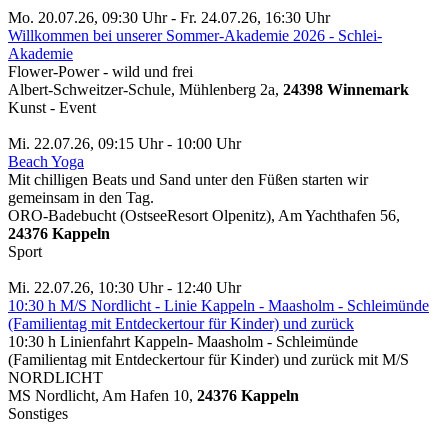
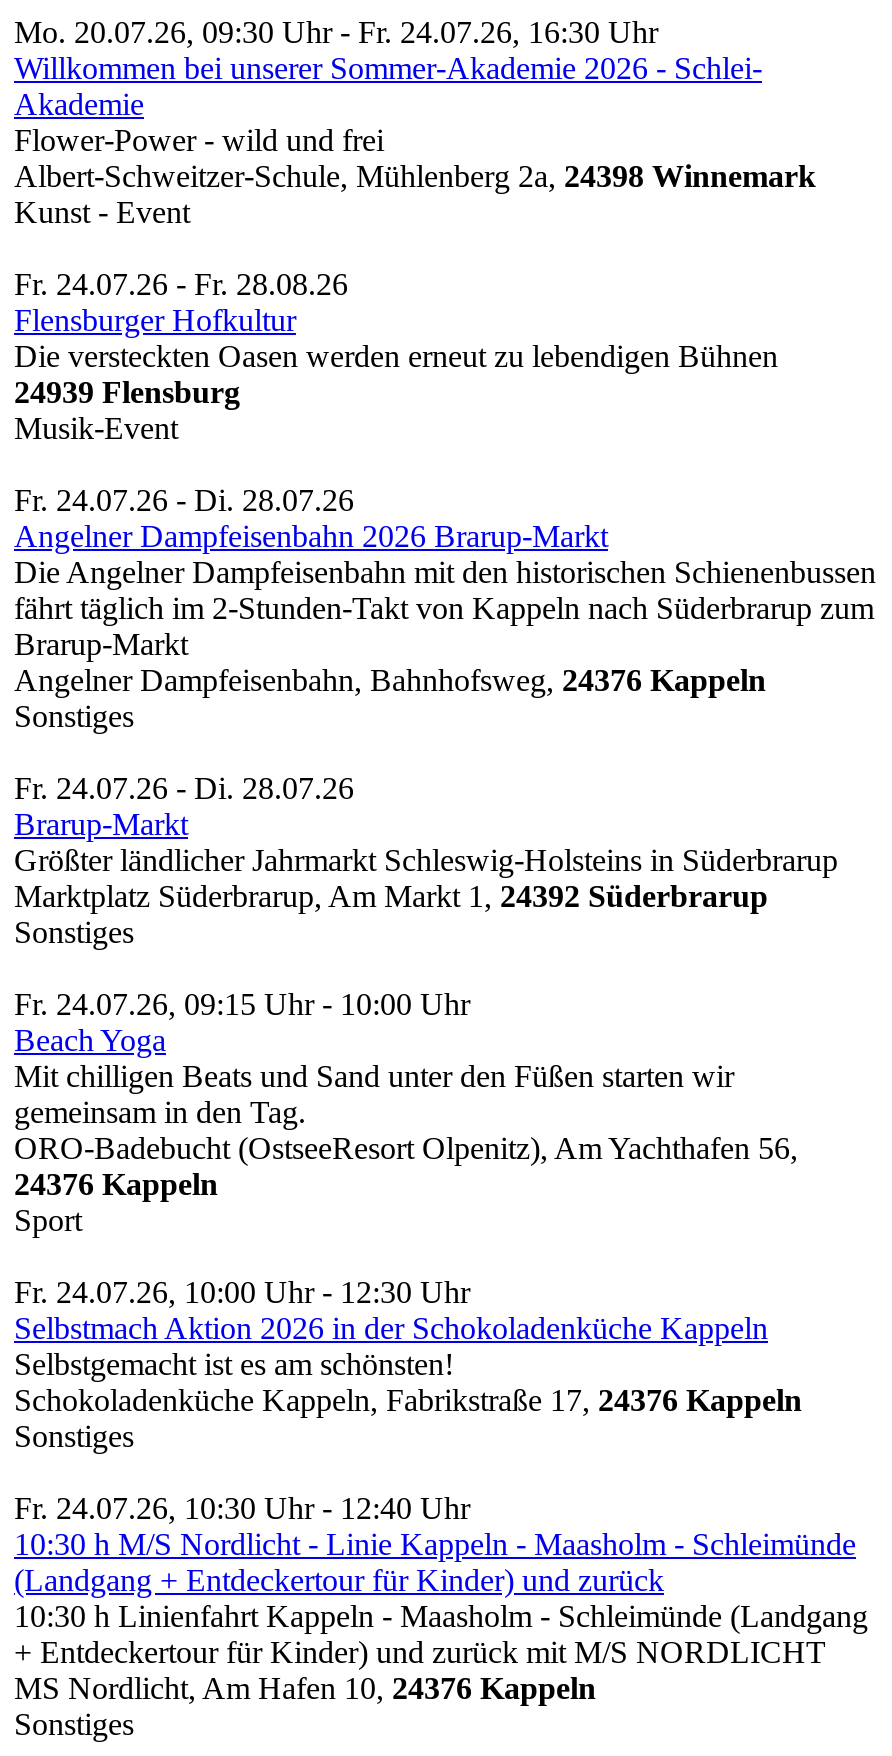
[8,135,241,152] Mi. 22.07.26, 09:15 Uhr - 10:00 Uhr -> [14,267,876,1021] Fr. 24.07.26 - Fr. 28.08.26 | Flensburger Hofkultur | Die versteckten Oasen werden erneut zu lebendigen Bühnen | 24939 Flensburg | Musik-Event | Fr. 24.07.26 - Di. 28.07.26 | Angelner Dampfeisenbahn 2026 Brarup-Markt | Die Angelner Dampfeisenbahn mit den historischen Schienenbussen | fährt täglich im 2-Stunden-Takt von Kappeln nach Süderbrarup zum | Brarup-Markt | Angelner Dampfeisenbahn, Bahnhofsweg, 24376 Kappeln | Sonstiges | Fr. 24.07.26 - Di. 28.07.26 | Brarup-Markt | Größter ländlicher Jahrmarkt Schleswig-Holsteins in Süderbrarup | Marktplatz Süderbrarup, Am Markt 1, 24392 Süderbrarup | Sonstiges | Fr. 24.07.26, 09:15 Uhr - 10:00 Uhr
[8,279,241,296] Mi. 22.07.26, 10:30 Uhr - 12:40 Uhr -> [14,1275,802,1525] Fr. 24.07.26, 10:00 Uhr - 12:30 Uhr | Selbstmach Aktion 2026 in der Schokoladenküche Kappeln | Selbstgemacht ist es am schönsten! | Schokoladenküche Kappeln, Fabrikstraße 17, 24376 Kappeln | Sonstiges | Fr. 24.07.26, 10:30 Uhr - 12:40 Uhr
moved [8,297,429,314] -> [14,1527,856,1561]: 10:30 h M/S Nordlicht - Linie Kappeln - Maasholm - Schleimünde
[8,315,409,386] (Familientag mit Entdeckertour für Kinder) und zurück | 10:30 h Linienfahrt Kappeln- Maasholm - Schleimünde | (Familientag mit Entdeckertour für Kinder) und zurück mit M/S | NORDLICHT -> [14,1563,868,1669] (Landgang + Entdeckertour für Kinder) und zurück | 10:30 h Linienfahrt Kappeln - Maasholm - Schleimünde (Landgang | + Entdeckertour für Kinder) und zurück mit M/S NORDLICHT

